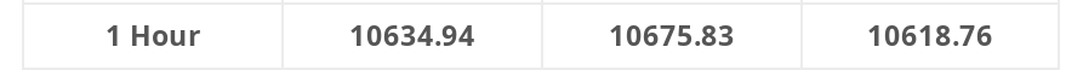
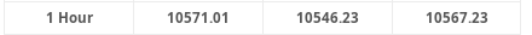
[349,16,475,52] 10634.94 -> [167,8,230,26] 10571.01
[609,16,735,52] 10675.83 -> [296,8,359,26] 10546.23
[867,16,993,52] 10618.76 -> [425,8,488,26] 10567.23

